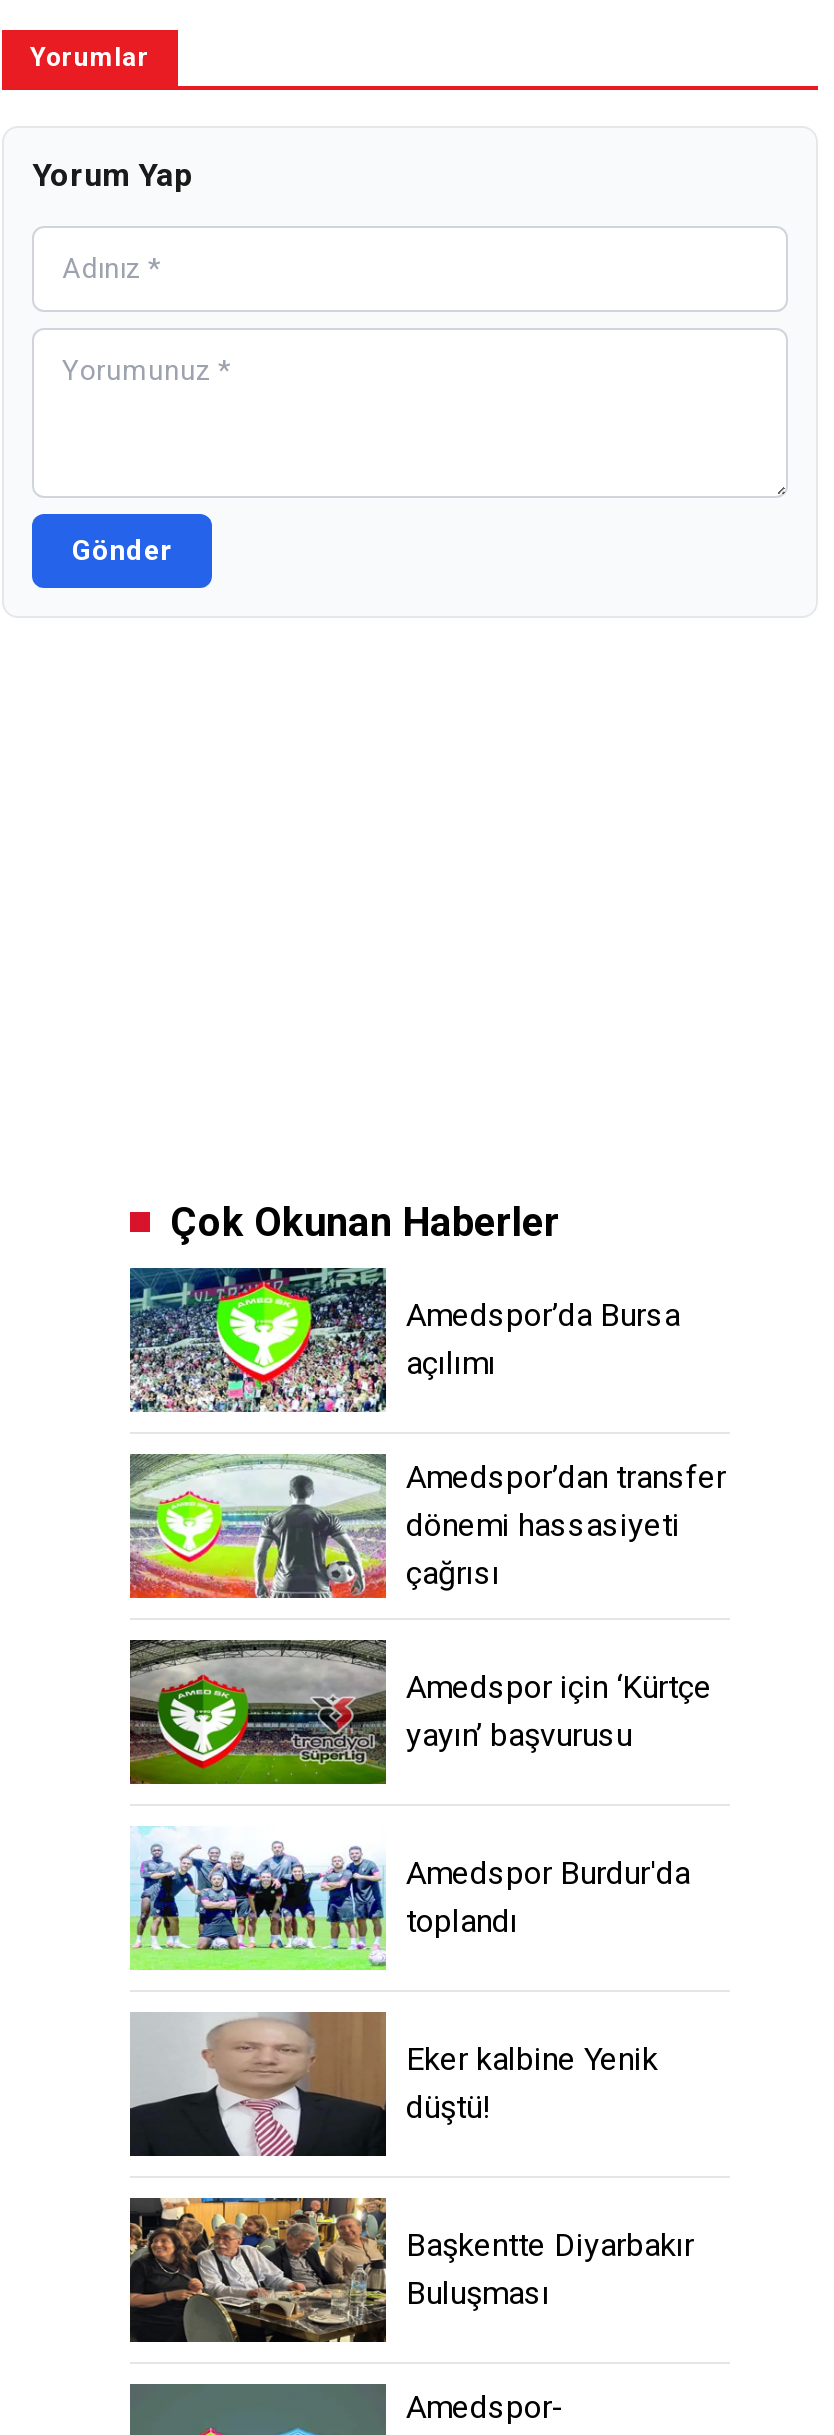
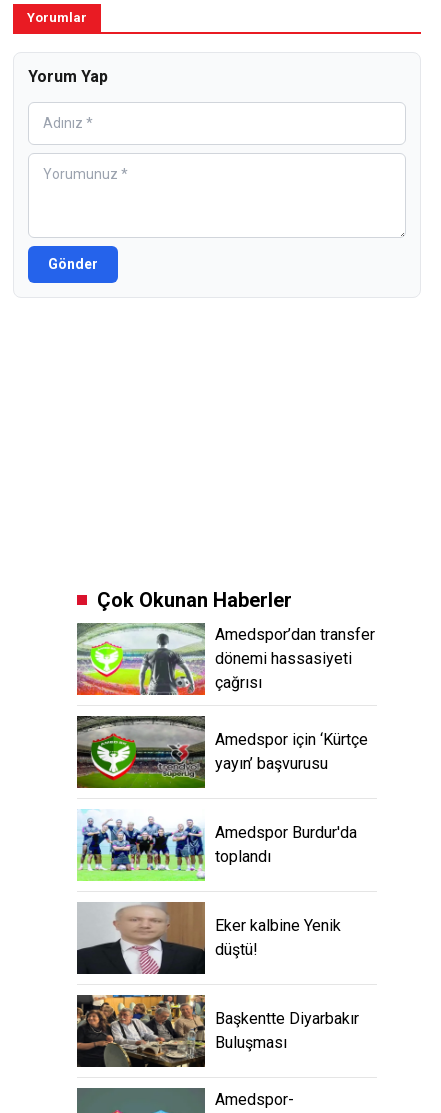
[130,1265,680,1413] [image] | Amedspor’da Bursa | açılımı -> none

